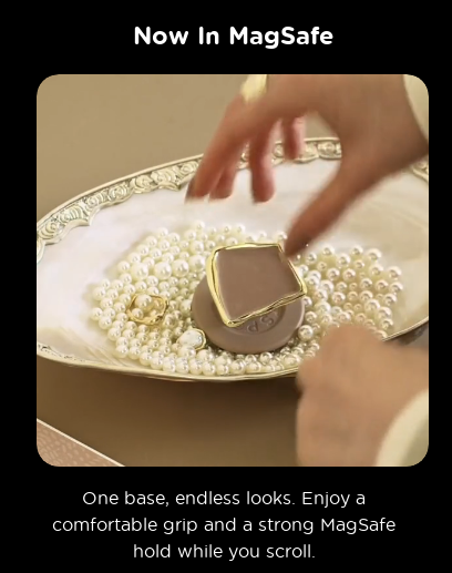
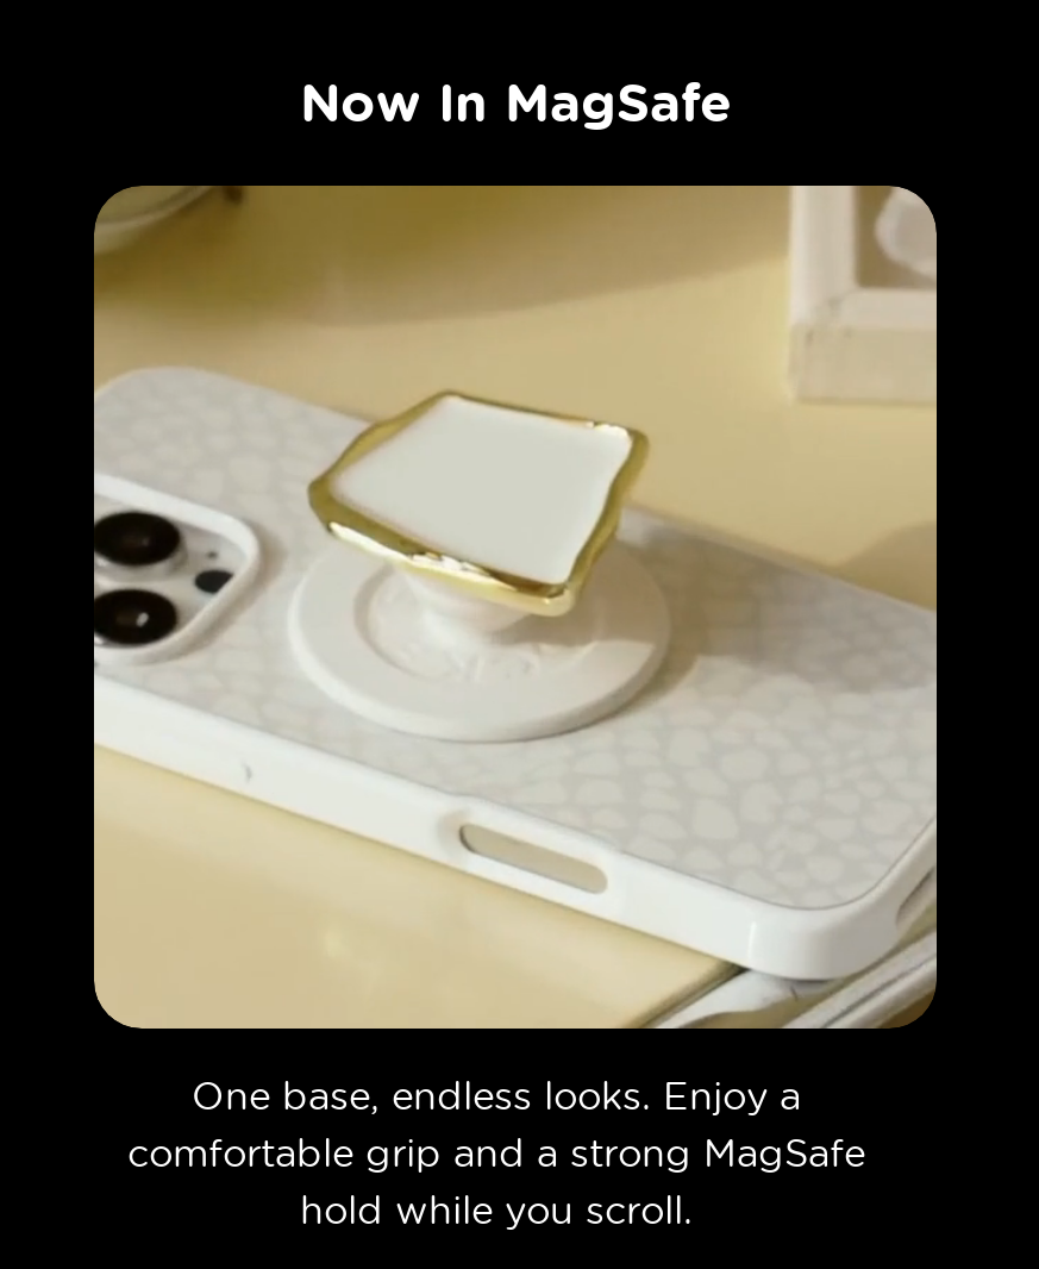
[35,73,430,468] [image] -> [92,183,939,1031] [image]

